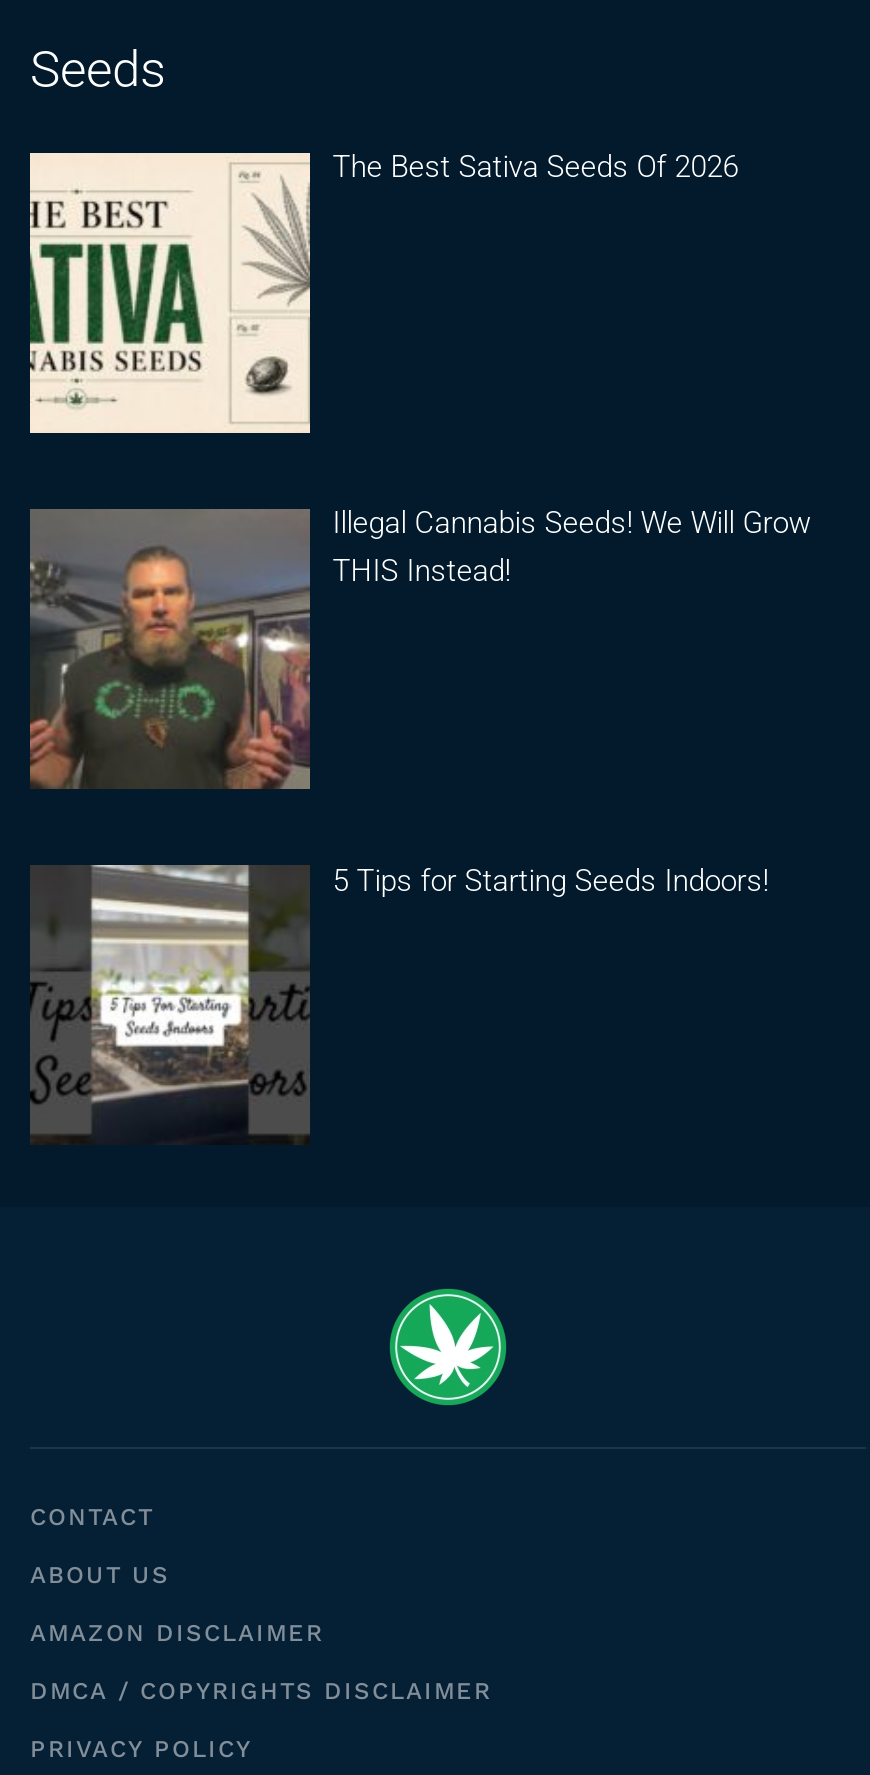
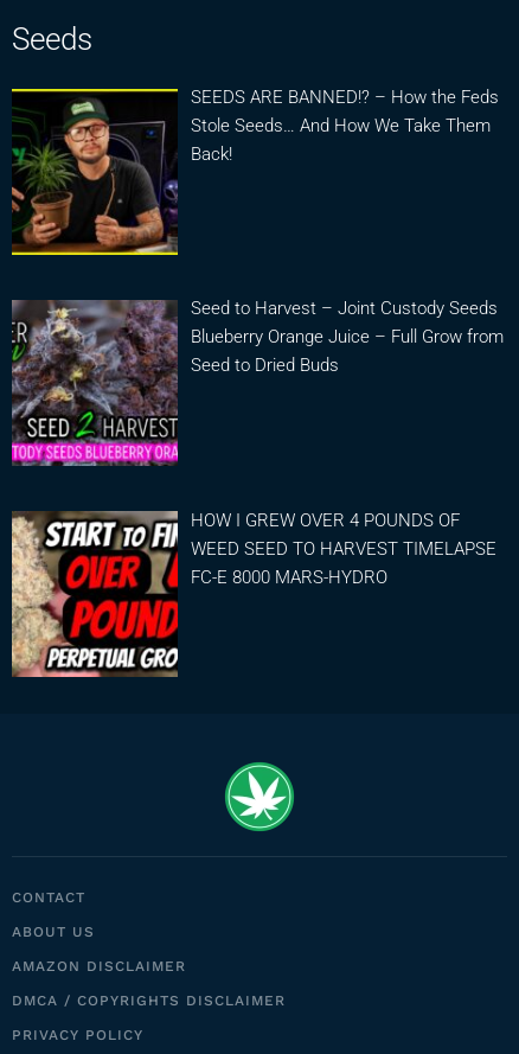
[28,149,738,435] [image] | The Best Sativa Seeds Of 2026 -> [11,87,499,256] [image] | SEEDS ARE BANNED!? – How the Feds | Stole Seeds… And How We Take Them | Back!
[28,506,810,789] [image] | Illegal Cannabis Seeds! We Will Grow | THIS Instead! -> [11,298,504,467] [image] | Seed to Harvest – Joint Custody Seeds | Blueberry Orange Juice – Full Grow from | Seed to Dried Buds
[30,862,768,1145] [image] | 5 Tips for Starting Seeds Indoors! -> [11,509,497,678] [image] | HOW I GREW OVER 4 POUNDS OF | WEED SEED TO HARVEST TIMELAPSE | FC-E 8000 MARS-HYDRO

